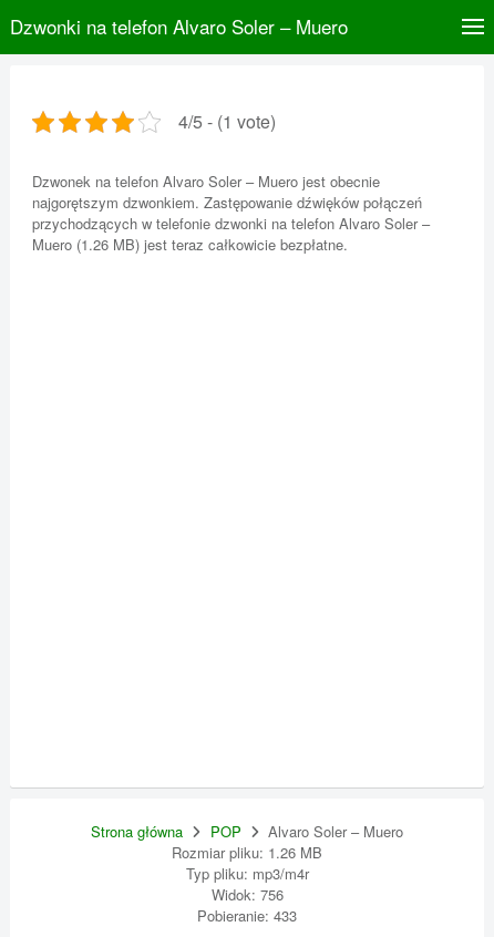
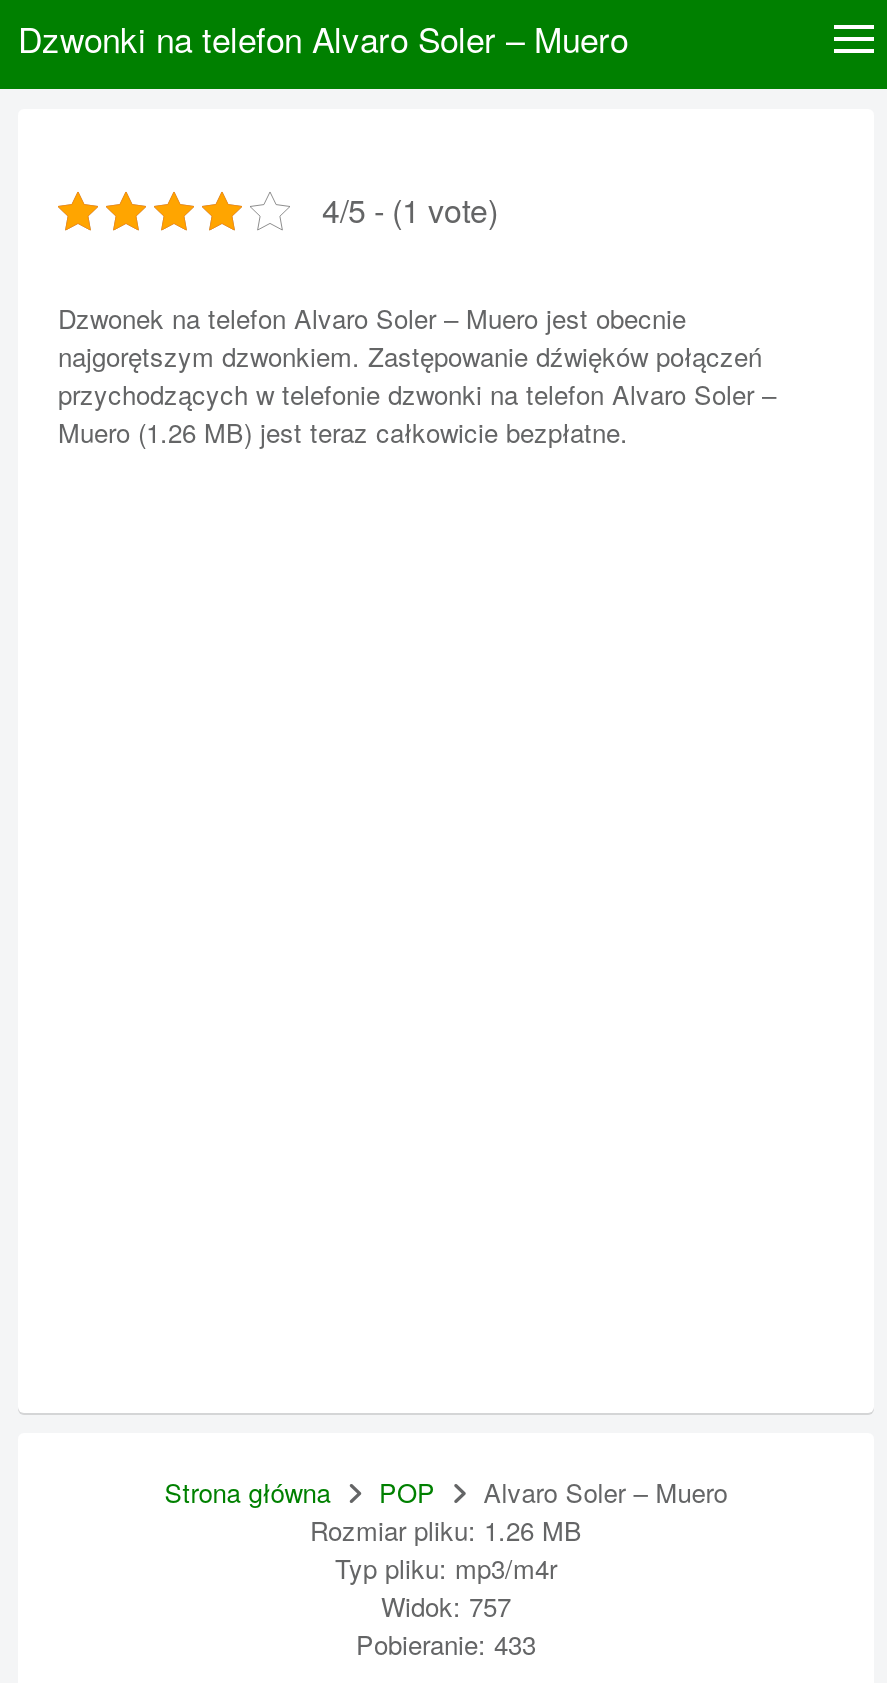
[211,884,283,905] Widok: 756 -> [381,1587,511,1625] Widok: 757

